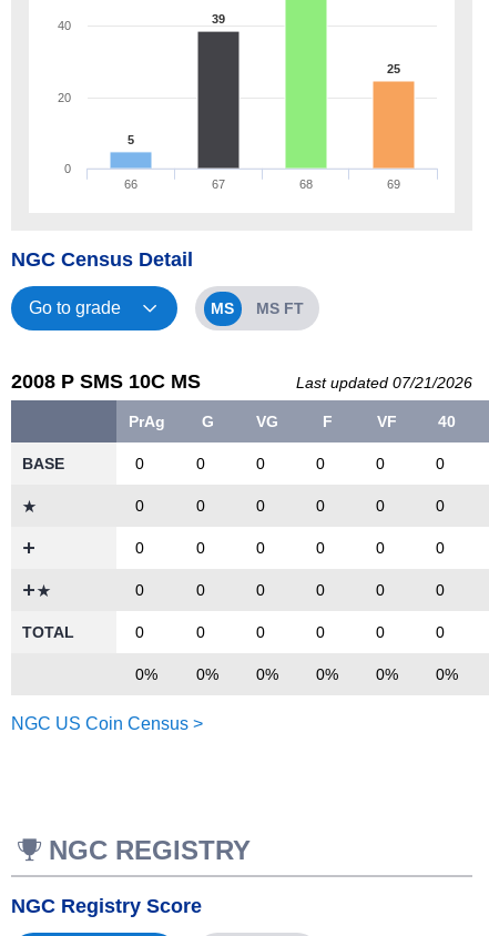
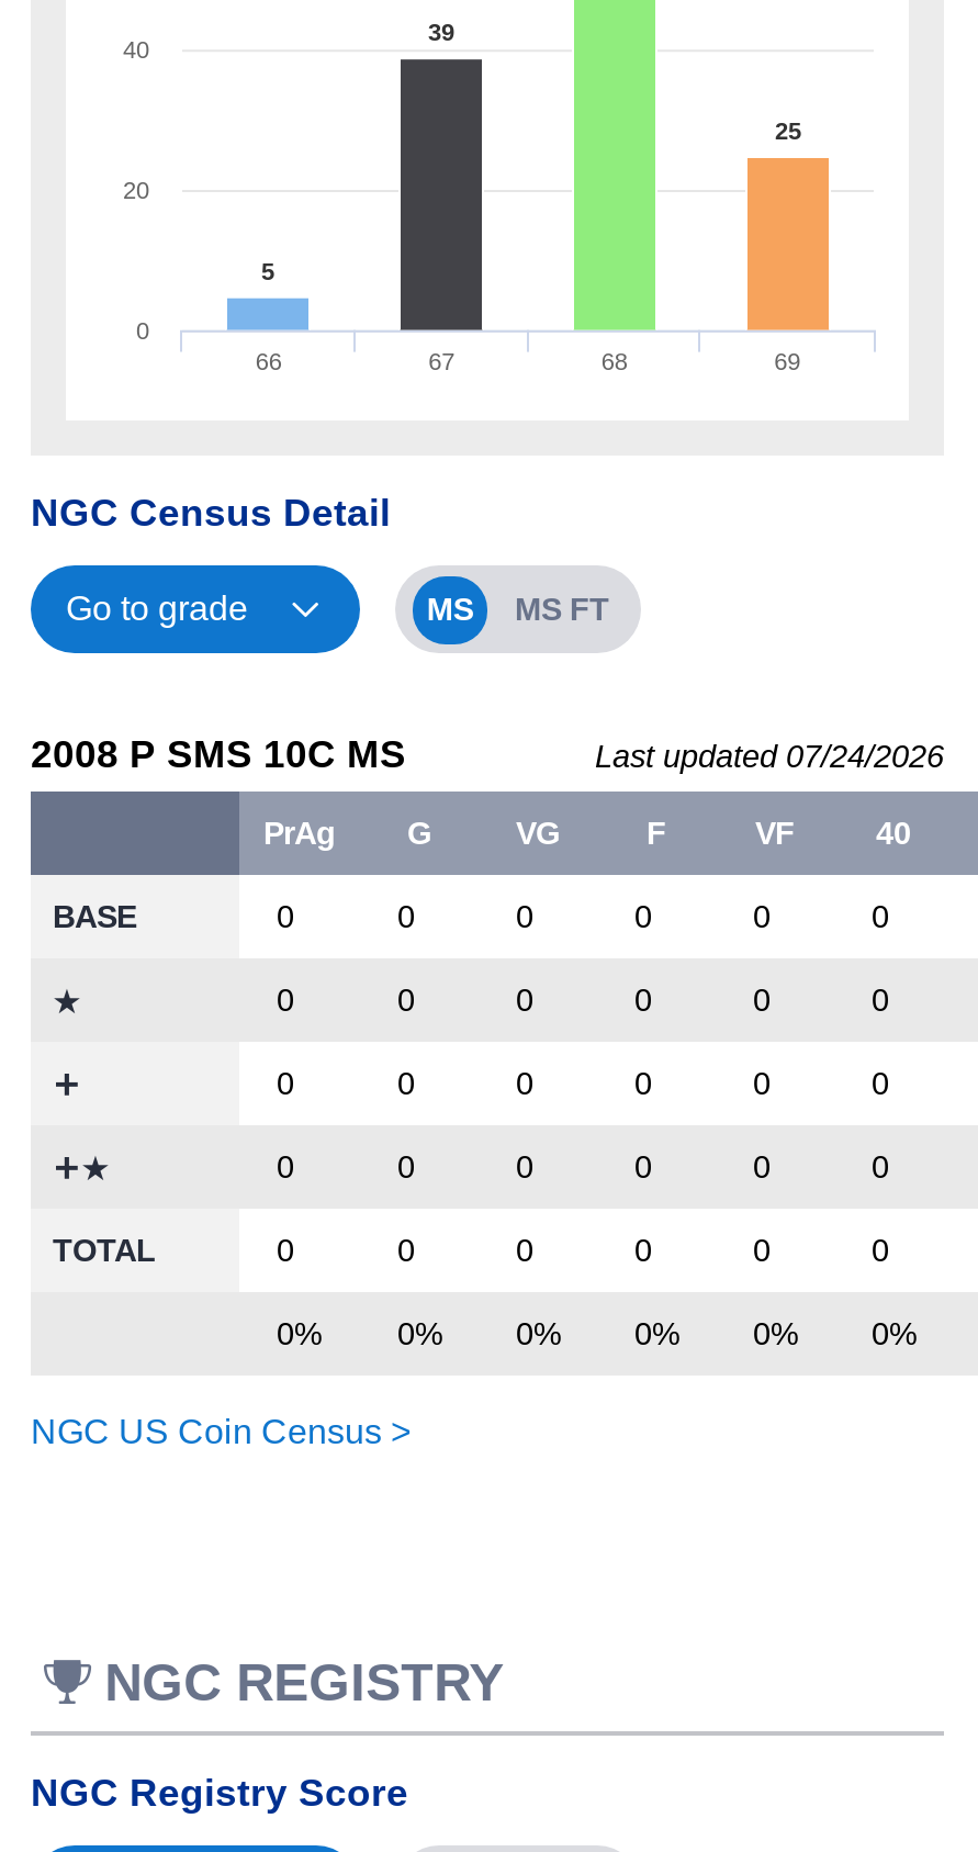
[296,373,472,391] Last updated 07/21/2026 -> [595,738,944,773] Last updated 07/24/2026

